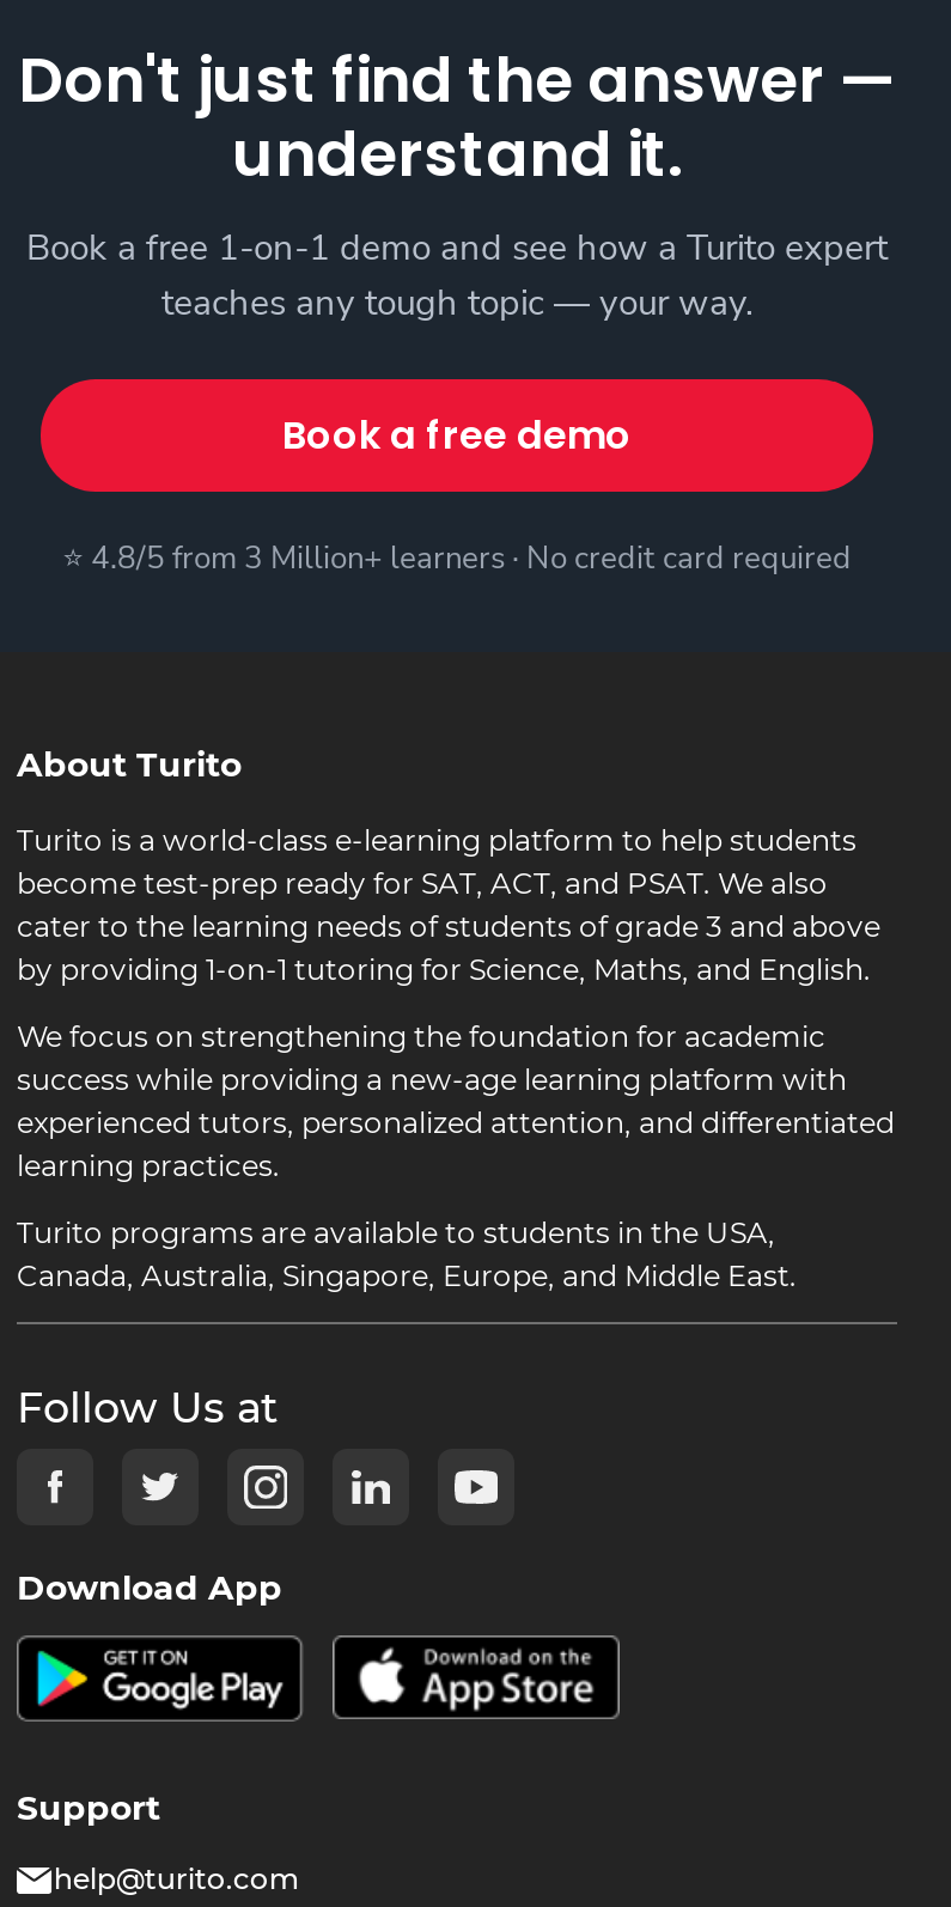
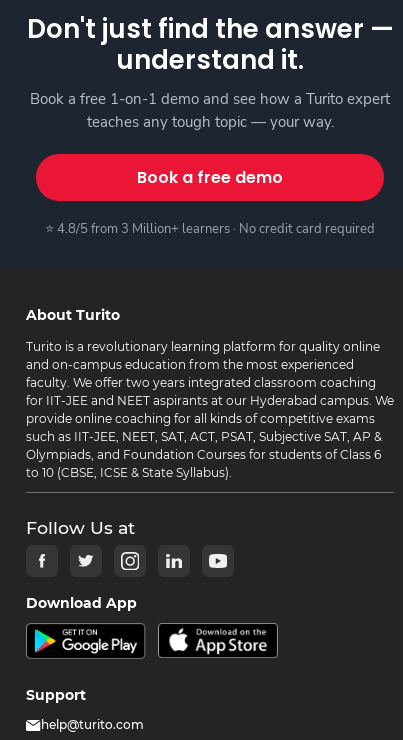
[17,822,895,1293] Turito is a world-class e-learning platform to help students | become test-prep ready for SAT, ACT, and PSAT. We also | cater to the learning needs of students of grade 3 and above | by providing 1-on-1 tutoring for Science, Maths, and English. | We focus on strengthening the foundation for academic | success while providing a new-age learning platform with | experienced tutors, personalized attention, and differentiated | learning practices. | Turito programs are available to students in the USA, | Canada, Australia, Singapore, Europe, and Middle East. -> [26,339,394,480] Turito is a revolutionary learning platform for quality online | and on-campus education from the most experienced | faculty. We offer two years integrated classroom coaching | for IIT-JEE and NEET aspirants at our Hyderabad campus. We | provide online coaching for all kinds of competitive exams | such as IIT-JEE, NEET, SAT, ACT, PSAT, Subjective SAT, AP & | Olympiads, and Foundation Courses for students of Class 6 | to 10 (CBSE, ICSE & State Syllabus).

